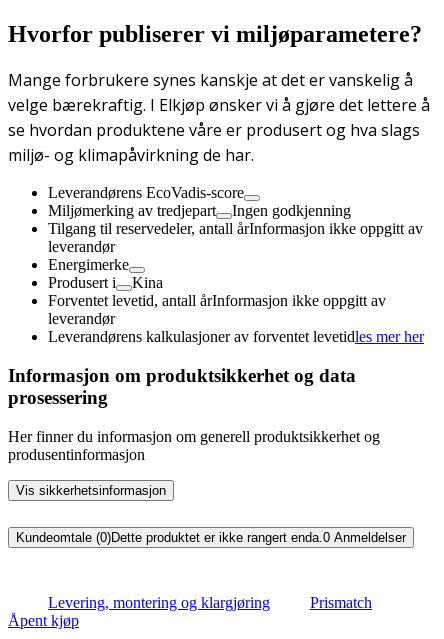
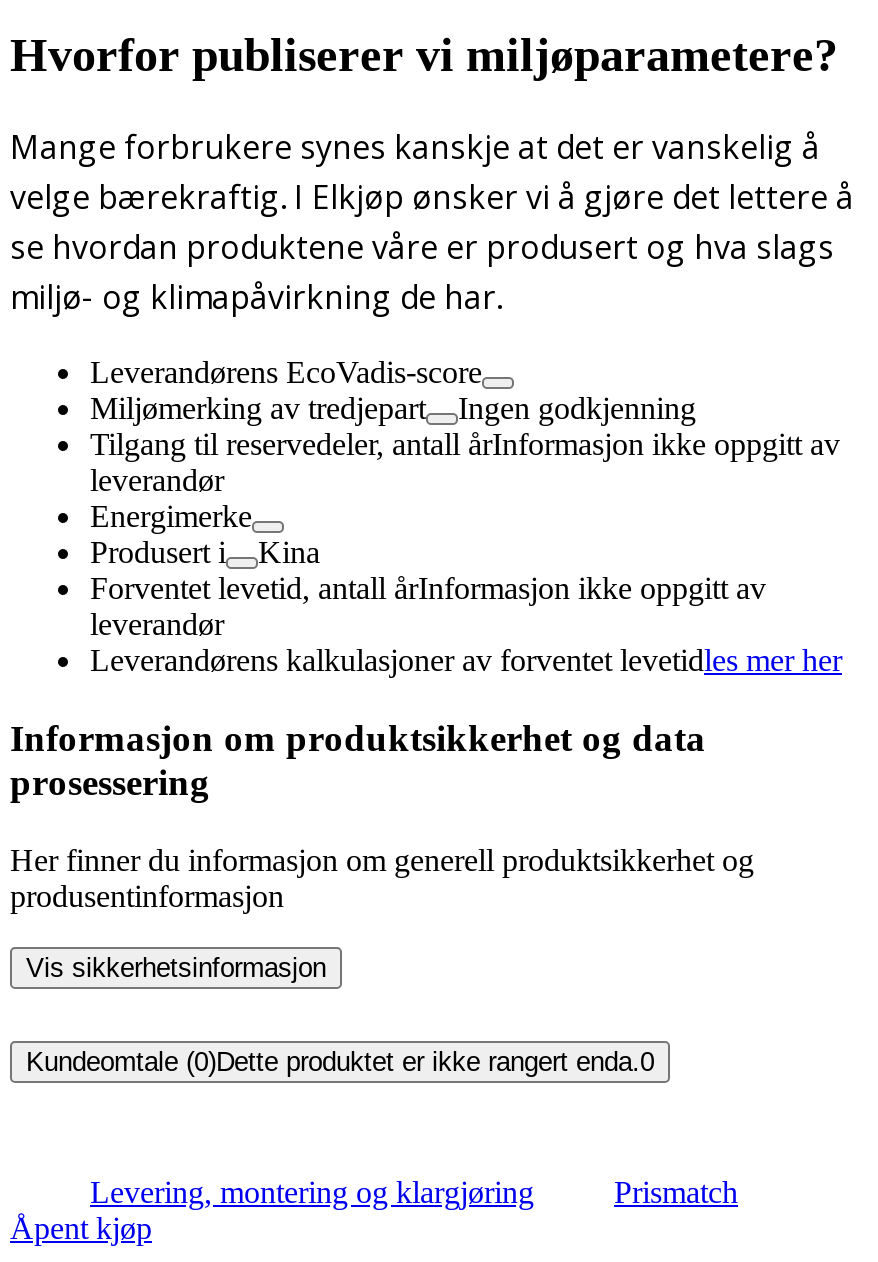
[16,530,406,545] Kundeomtale (0)Dette produktet er ikke rangert enda.0 Anmeldelser -> [26,1046,654,1076] Kundeomtale (0)Dette produktet er ikke rangert enda.0

